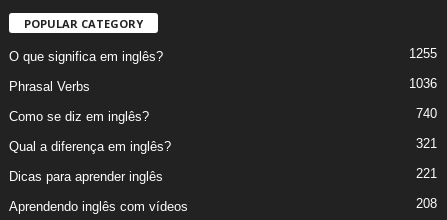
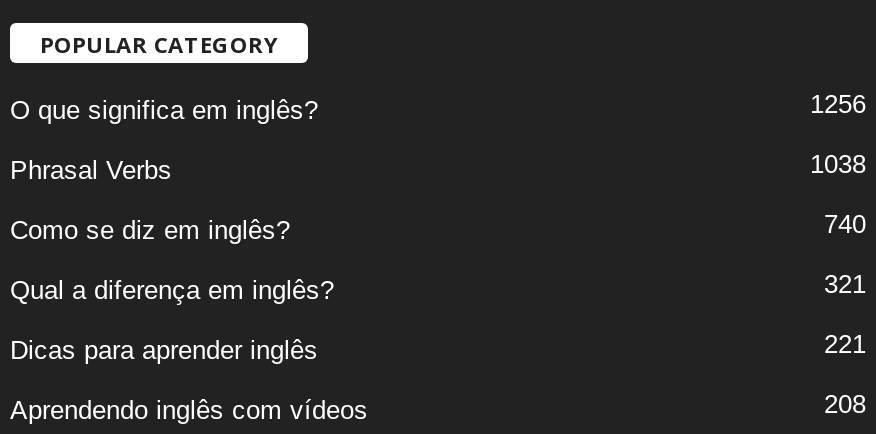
[409,46,437,61] 1255 -> [810,88,866,118] 1256
[409,76,437,91] 1036 -> [810,148,866,178] 1038

